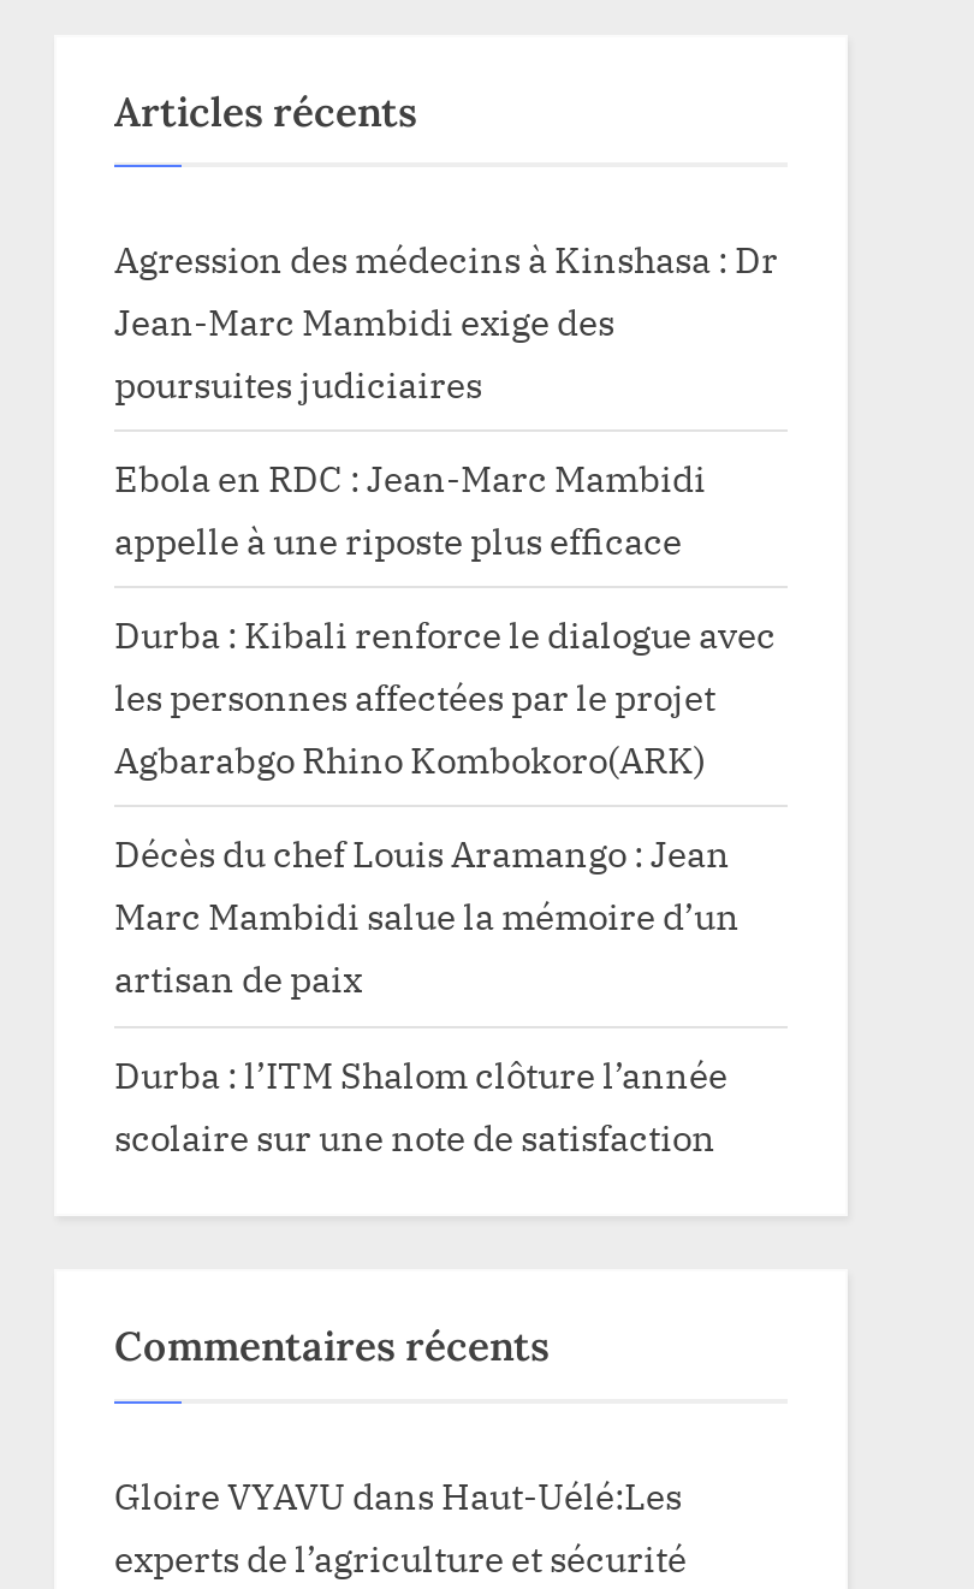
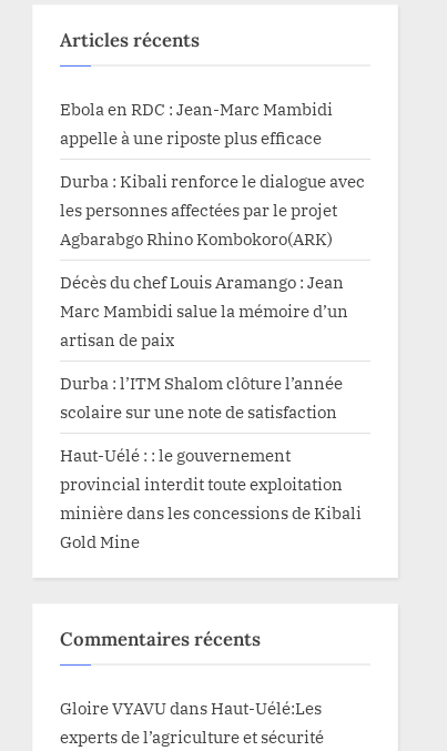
[114,234,778,408] Agression des médecins à Kinshasa : Dr | Jean-Marc Mambidi exige des | poursuites judiciaires -> none
moved [114,453,776,1160] -> [60,98,365,423]: Ebola en RDC : Jean-Marc Mambidi | appelle à une riposte plus efficace | Durba : Kibali renforce le dialogue avec | ... | Durba : l’ITM Shalom clôture l’année | scolaire sur une note de satisfaction
none -> [60,444,362,553] Haut-Uélé : : le gouvernement | provincial interdit toute exploitation | minière dans les concessions de Kibali | Gold Mine

